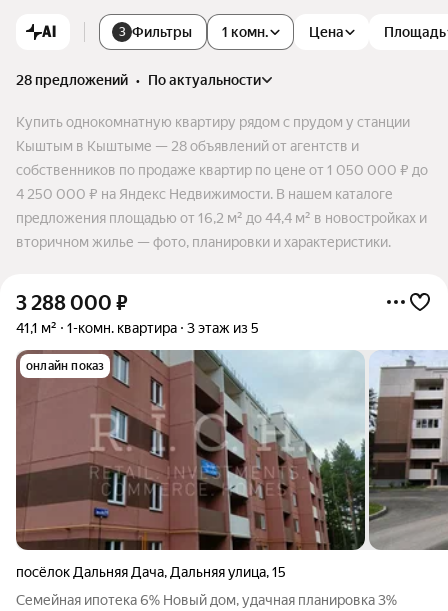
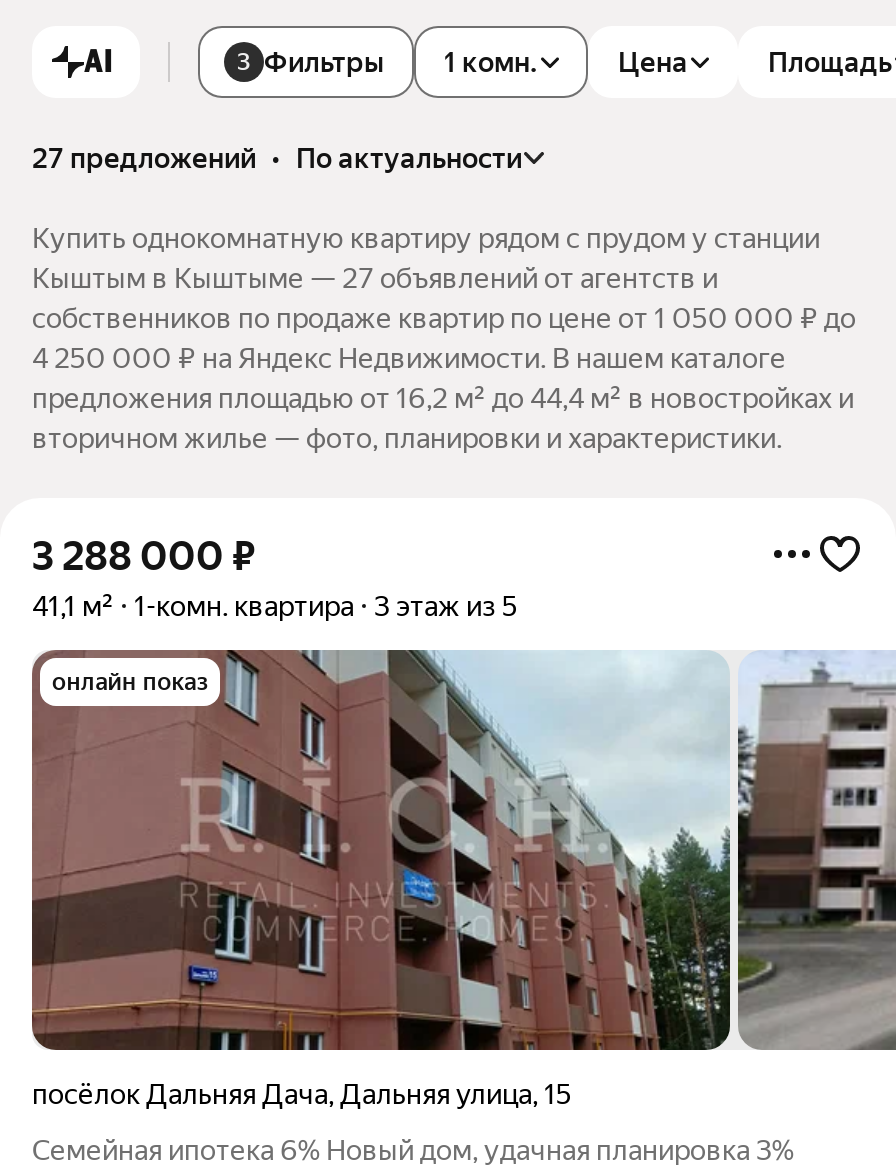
[16,72,261,88] 28 предложений • по актуальности -> [32,142,522,174] 27 предложений • по актуальности
[16,138,359,154] Кыштым в Кыштыме — 28 объявлений от агентств и -> [32,262,718,294] Кыштым в Кыштыме — 27 объявлений от агентств и

